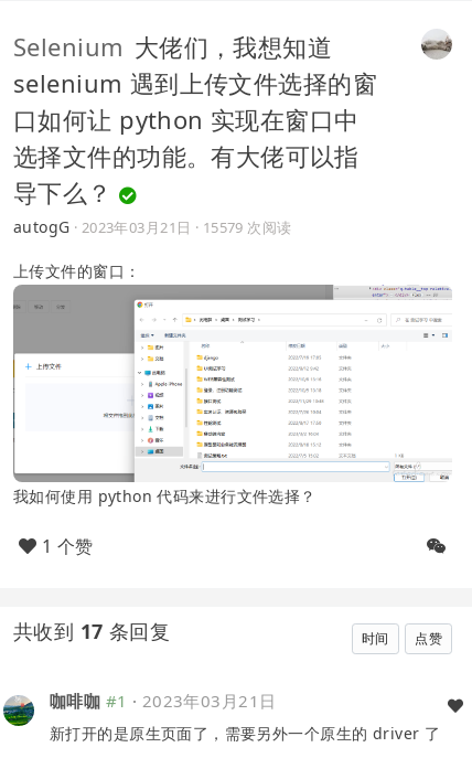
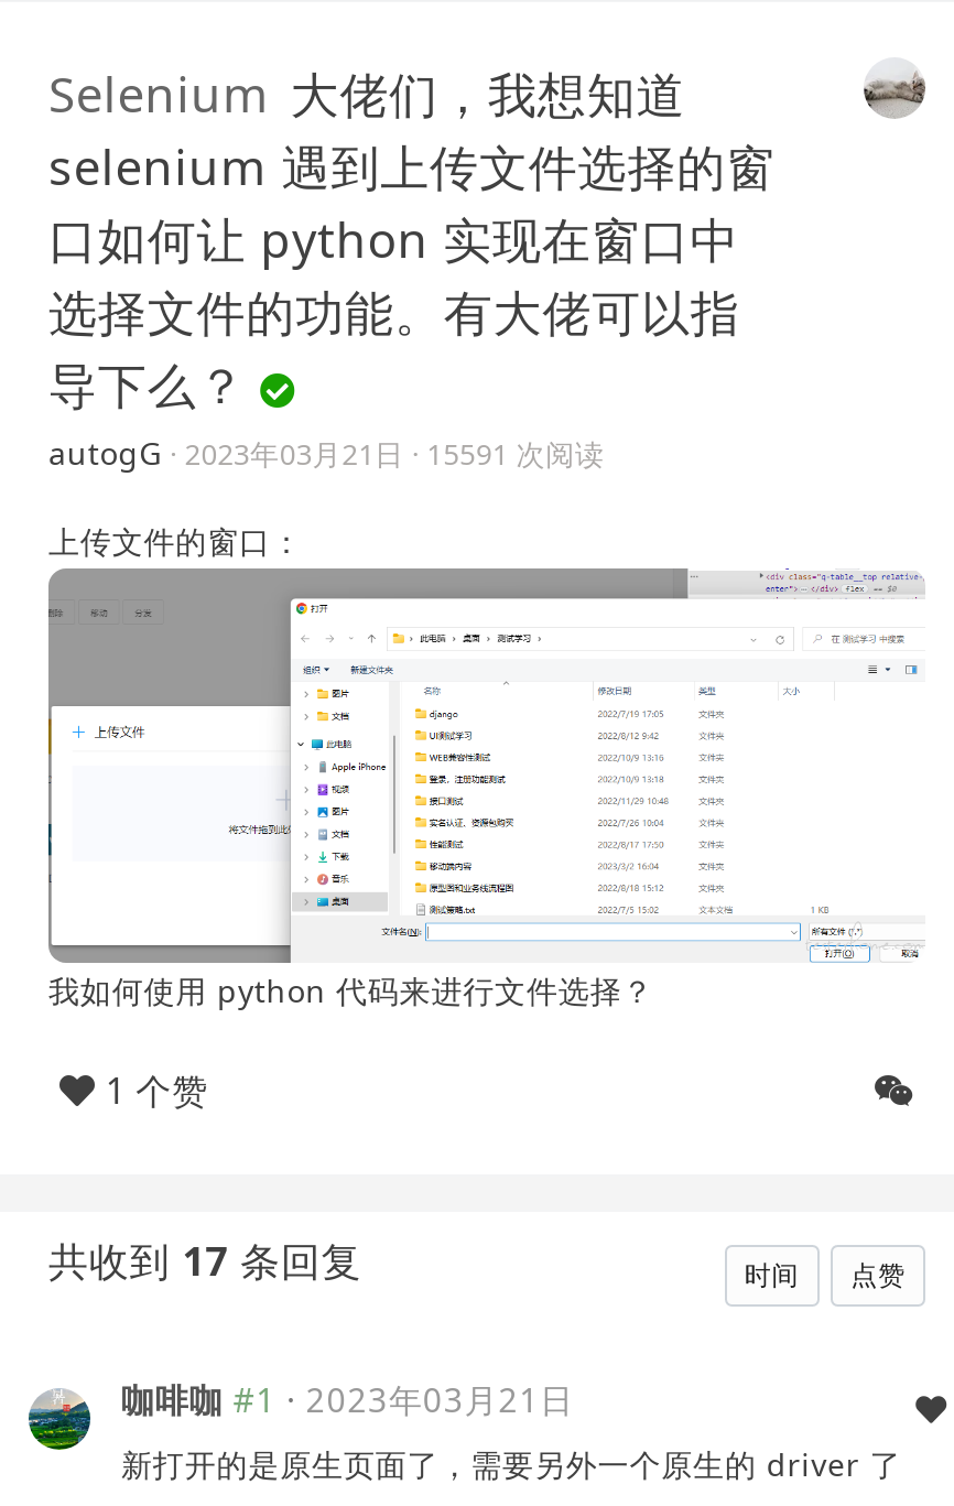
[13,216,292,237] autogG · 2023年03月21日 · 15579 次阅读 -> [48,432,605,474] autogG · 2023年03月21日 · 15591 次阅读

